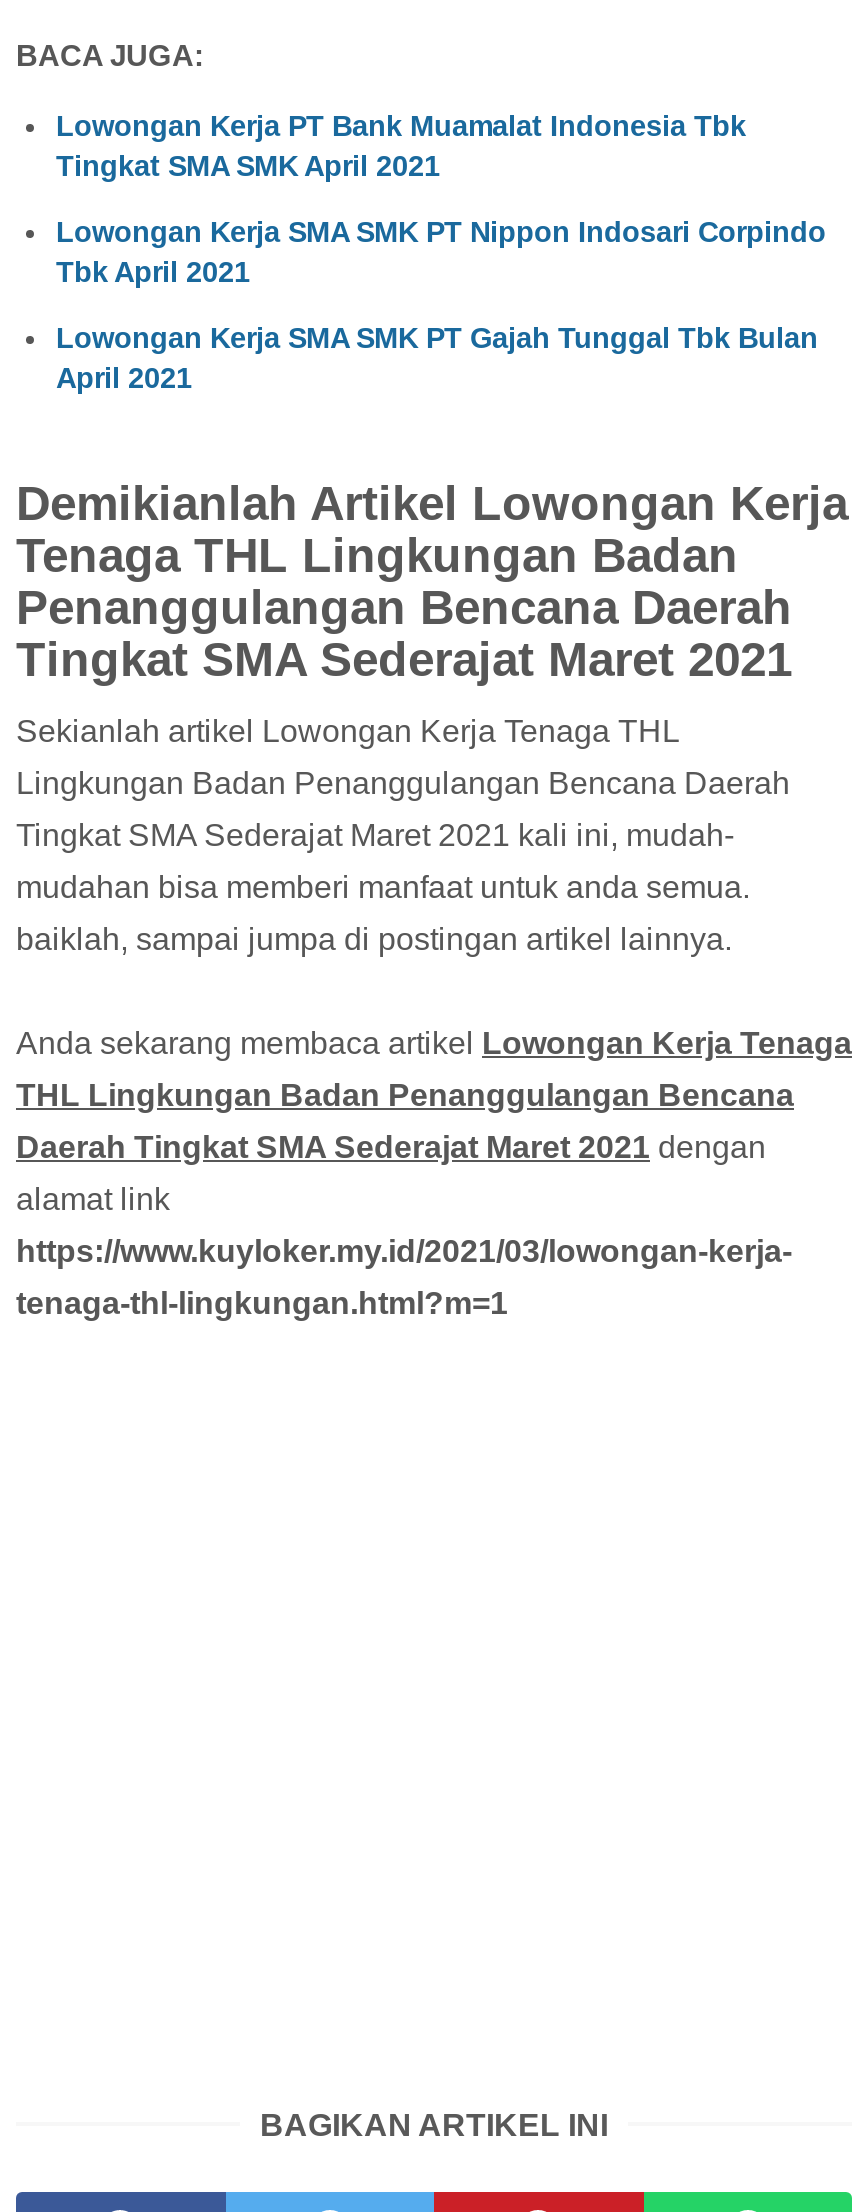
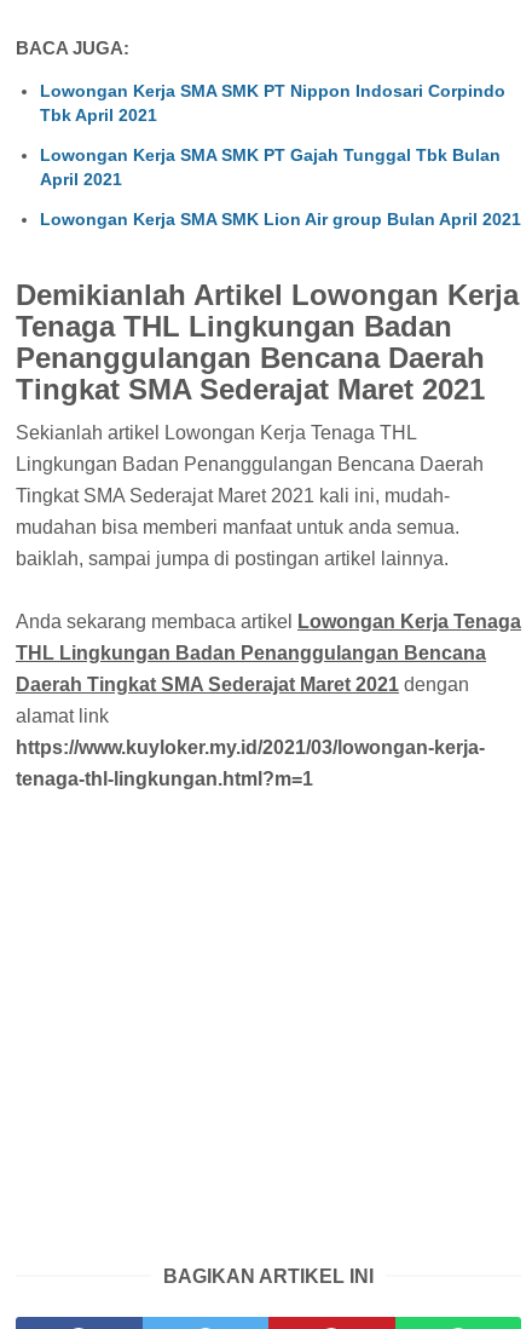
[56,111,746,183] Lowongan Kerja PT Bank Muamalat Indonesia Tbk | Tingkat SMA SMK April 2021 -> none
moved [56,216,826,394] -> [40,81,505,189]: Lowongan Kerja SMA SMK PT Nippon Indosari Corpindo | Tbk April 2021 | Lowongan Kerja SMA SMK PT Gajah Tunggal Tbk Bulan | April 2021
none -> [40,209,521,229] Lowongan Kerja SMA SMK Lion Air group Bulan April 2021

